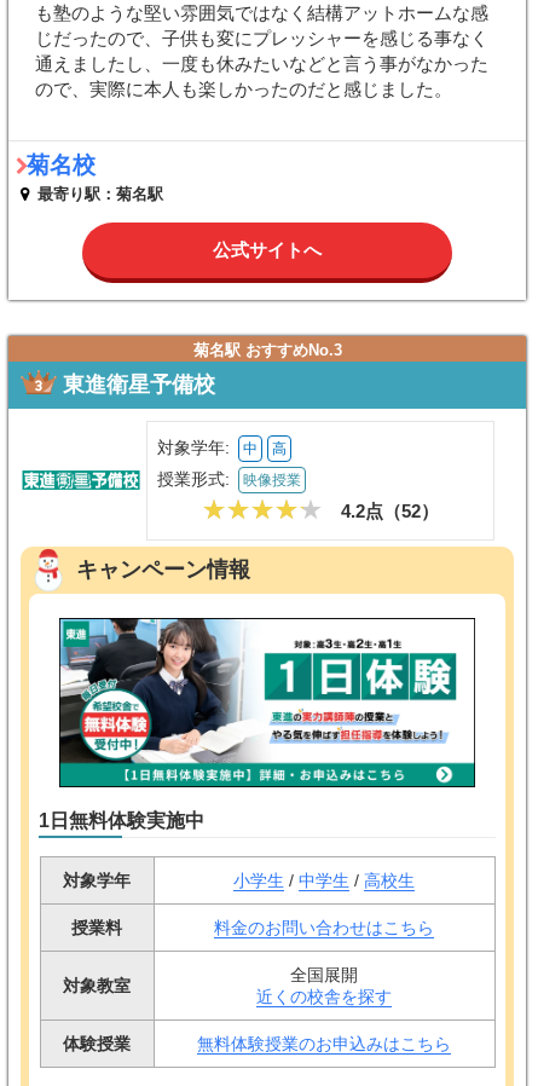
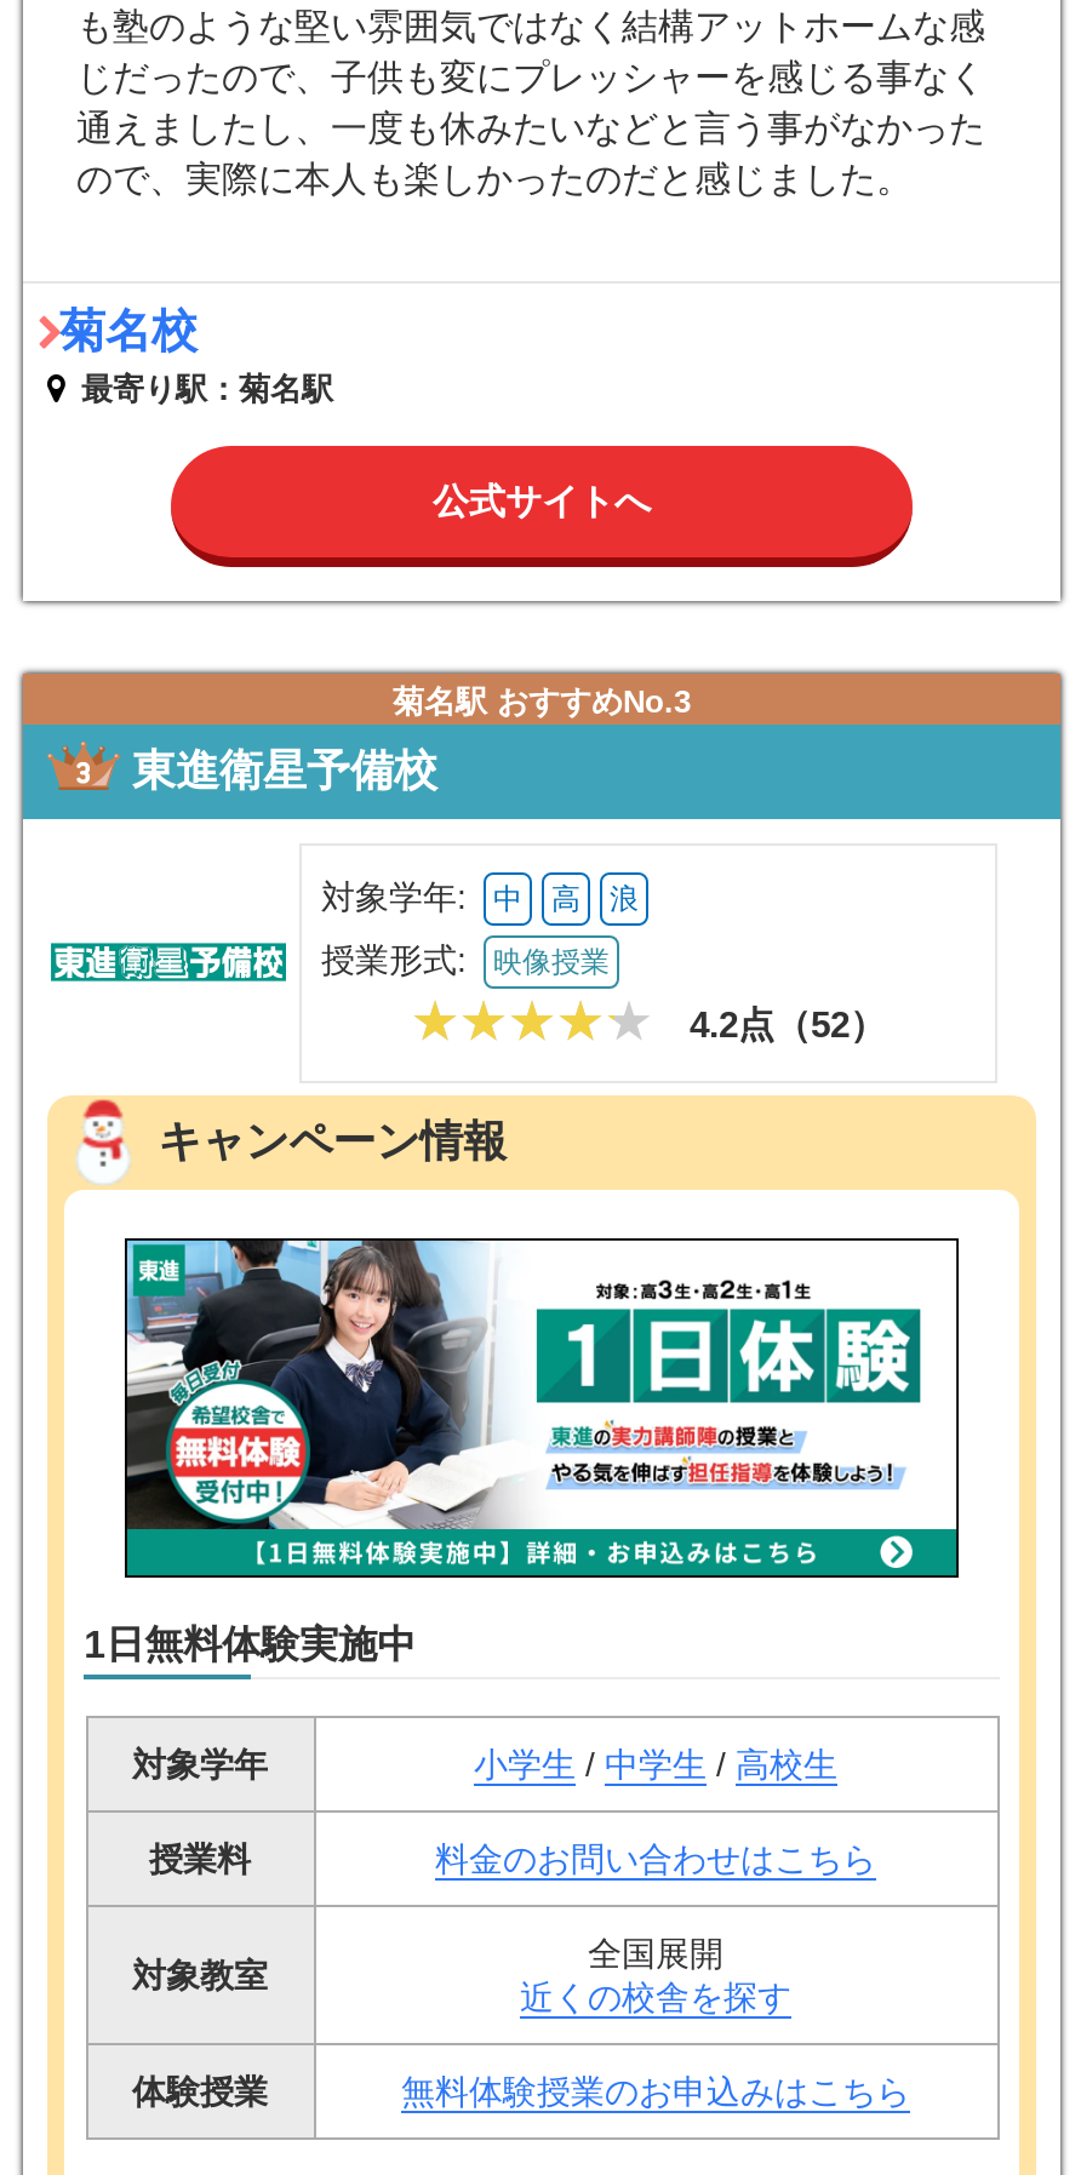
none -> [610,881,639,915] 浪

